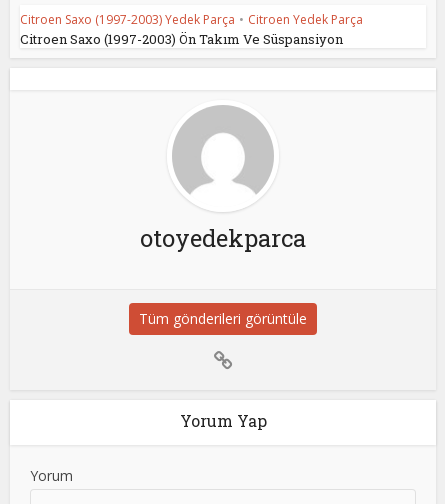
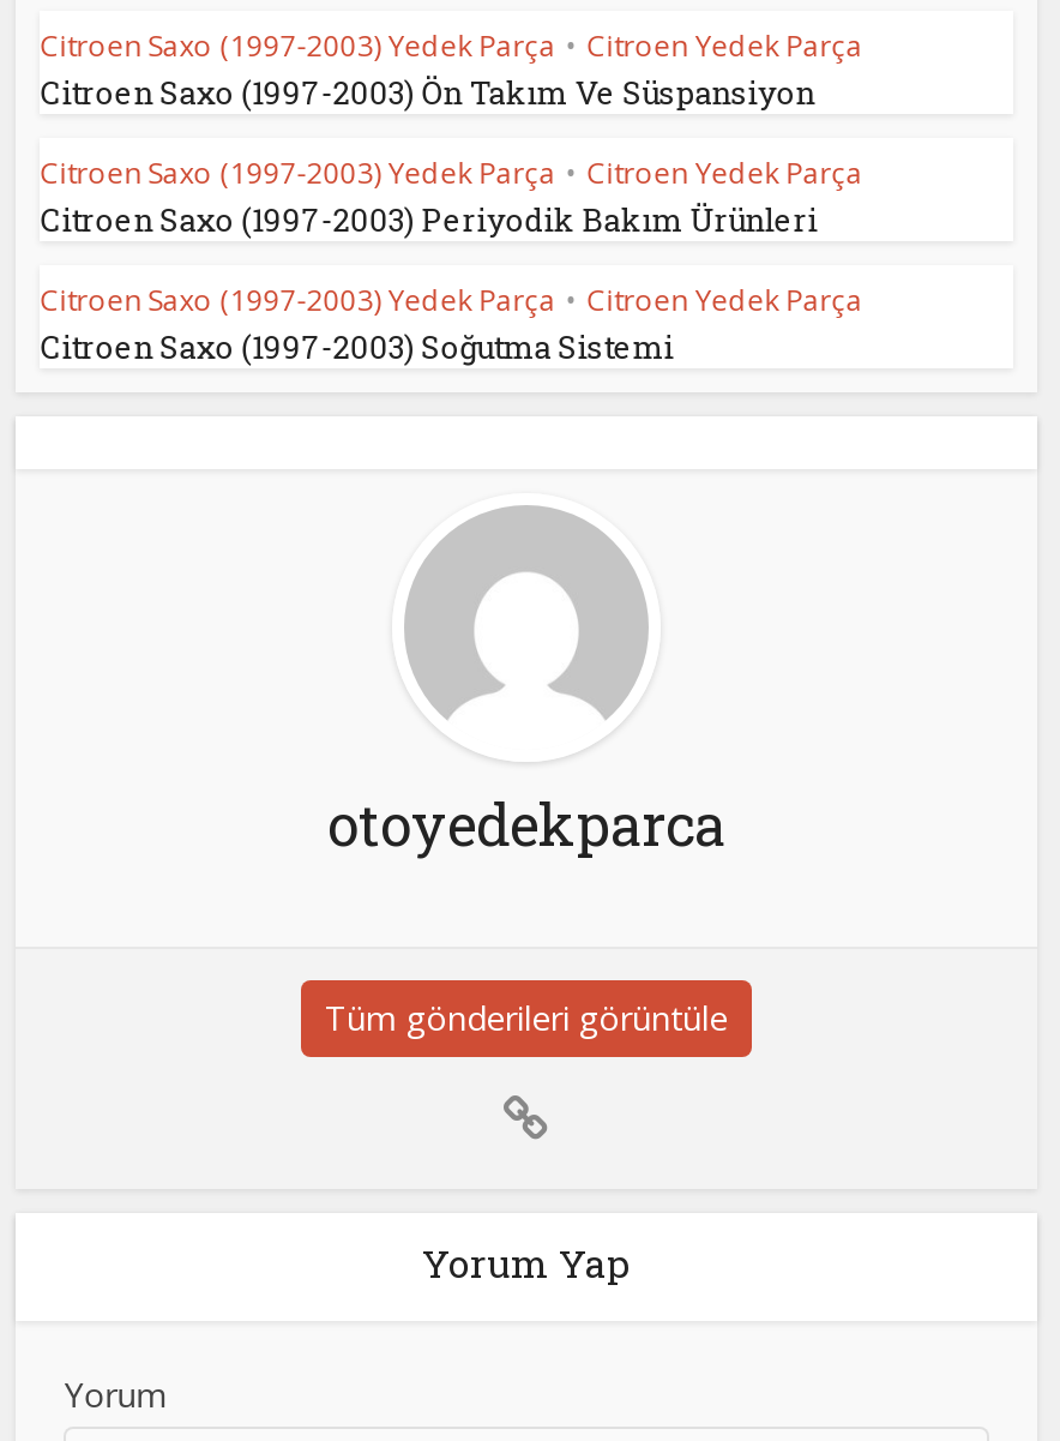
none -> [40,152,863,368] Citroen Saxo (1997-2003) Yedek Parça • Citroen Yedek Parça | Citroen Saxo (1997-2003) Periyodik Bakım Ürünleri | Citroen Saxo (1997-2003) Yedek Parça • Citroen Yedek Parça | Citroen Saxo (1997-2003) Soğutma Sistemi

